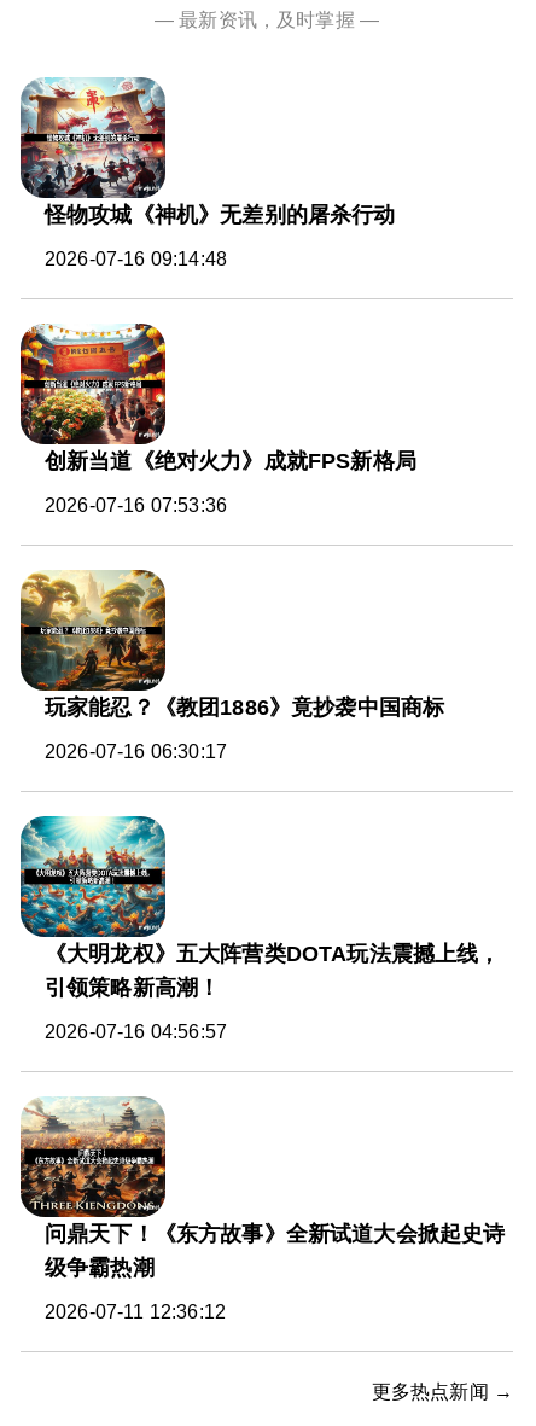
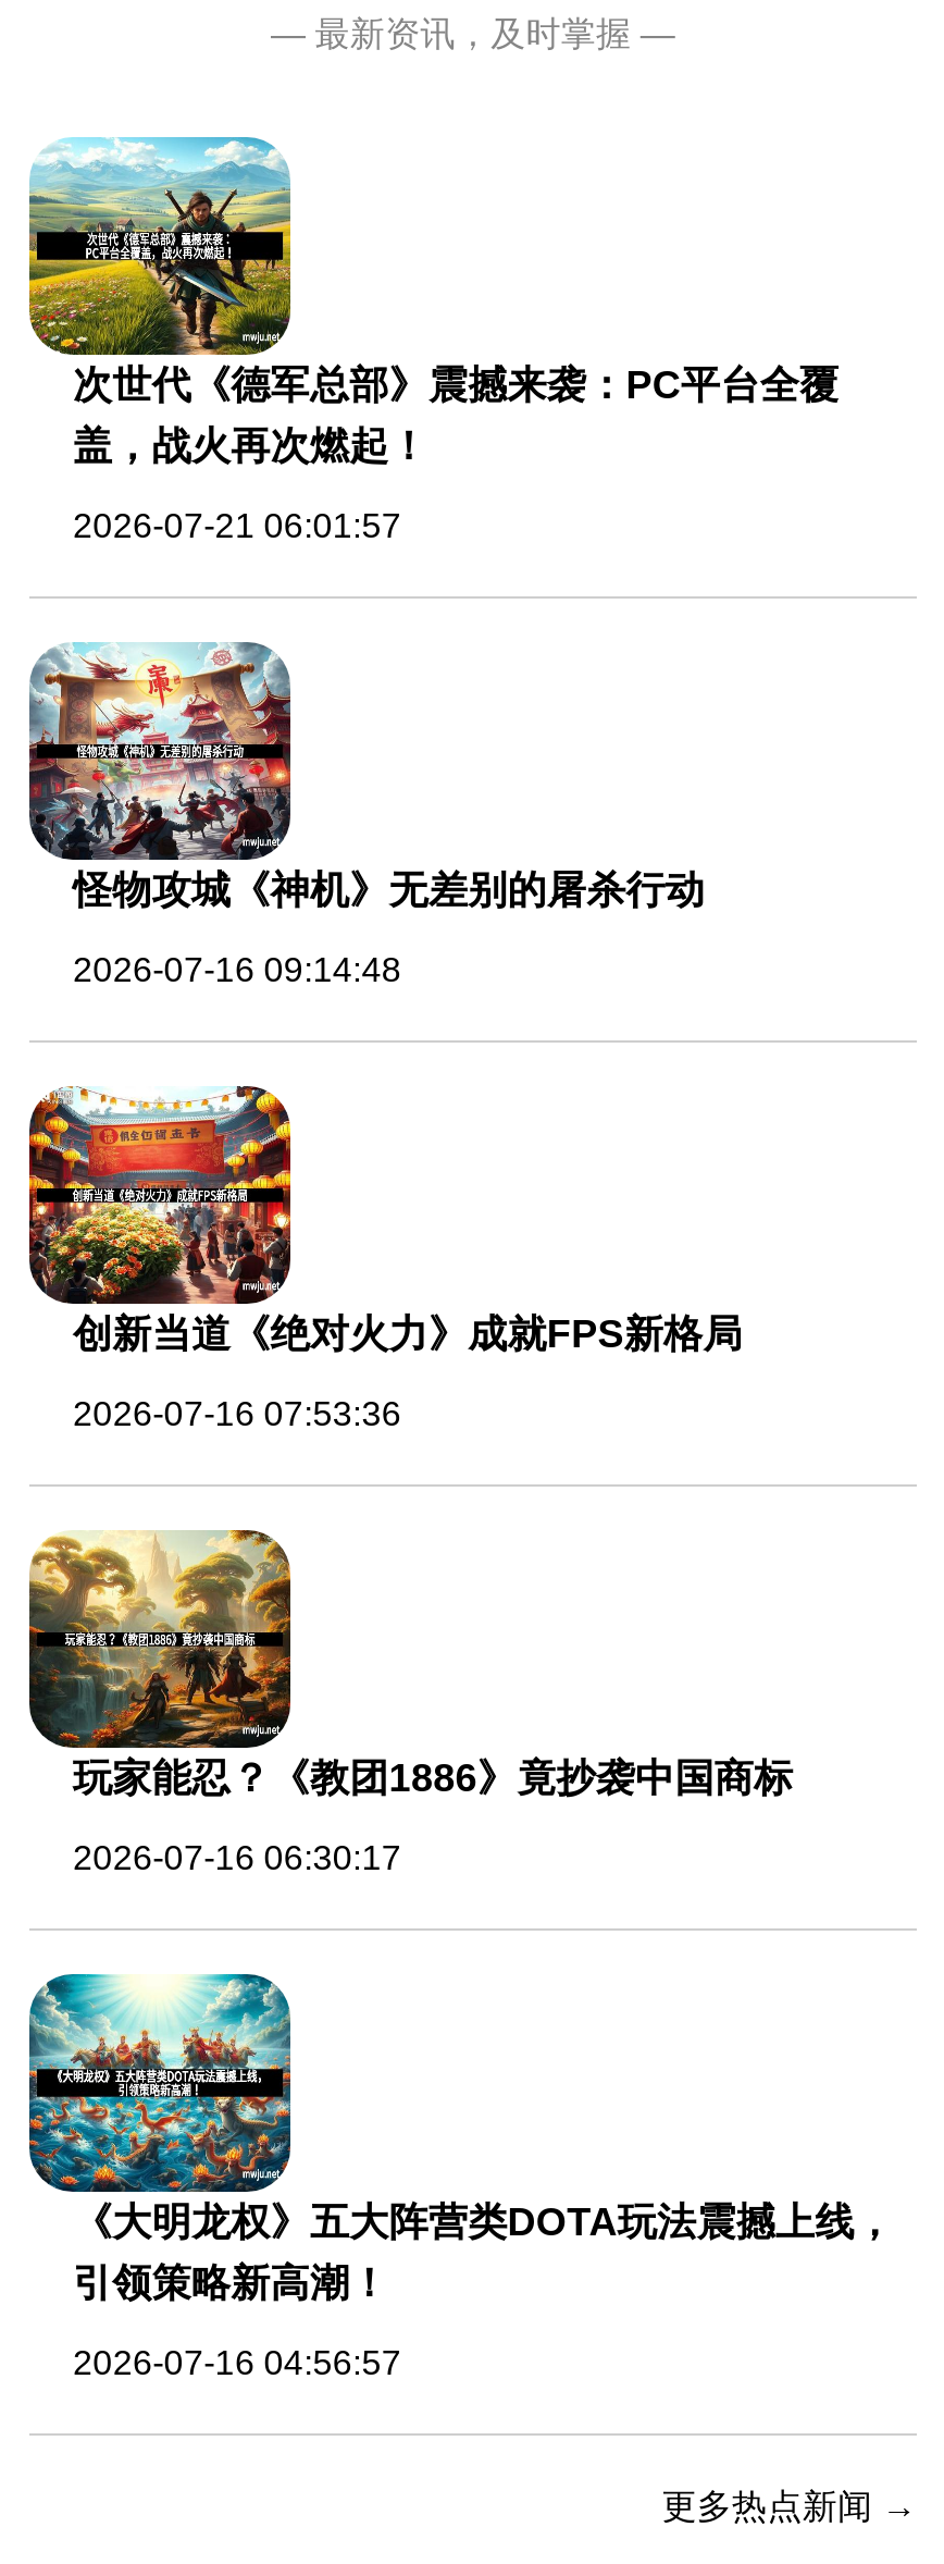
none -> [27,137,839,544] [image] | 次世代《德军总部》震撼来袭：PC平台全覆 | 盖，战火再次燃起！ | 2026-07-21 06:01:57
moved [18,75,500,1042] -> [25,638,894,2381]: [image] | 怪物攻城《神机》无差别的屠杀行动 | 2026-07-16 09:14:48 | ... | 引领策略新高潮！ | 2026-07-16 04:56:57
[19,1096,505,1322] [image] | 问鼎天下！《东方故事》全新试道大会掀起史诗 | 级争霸热潮 | 2026-07-11 12:36:12 -> none

